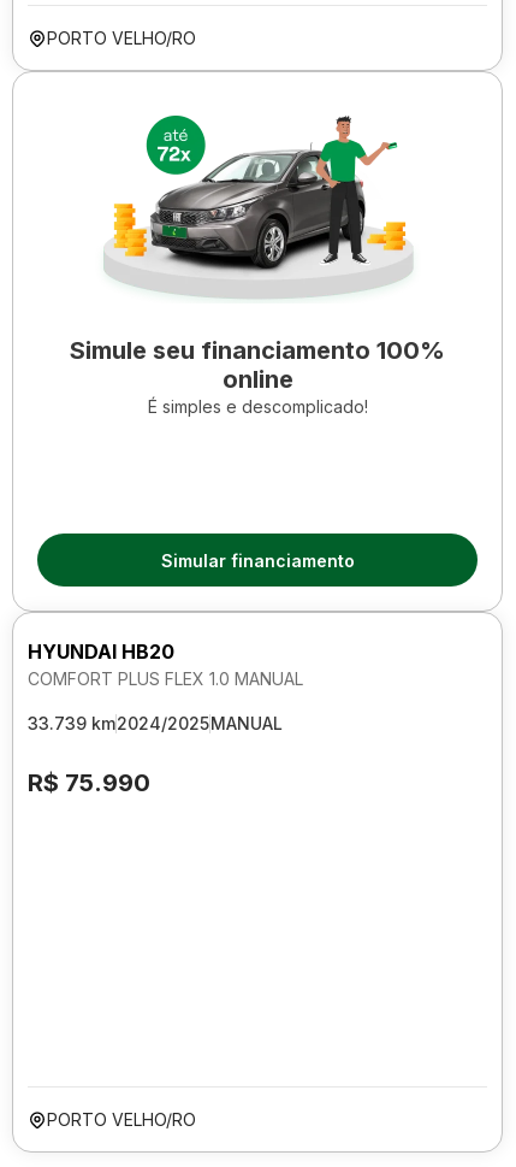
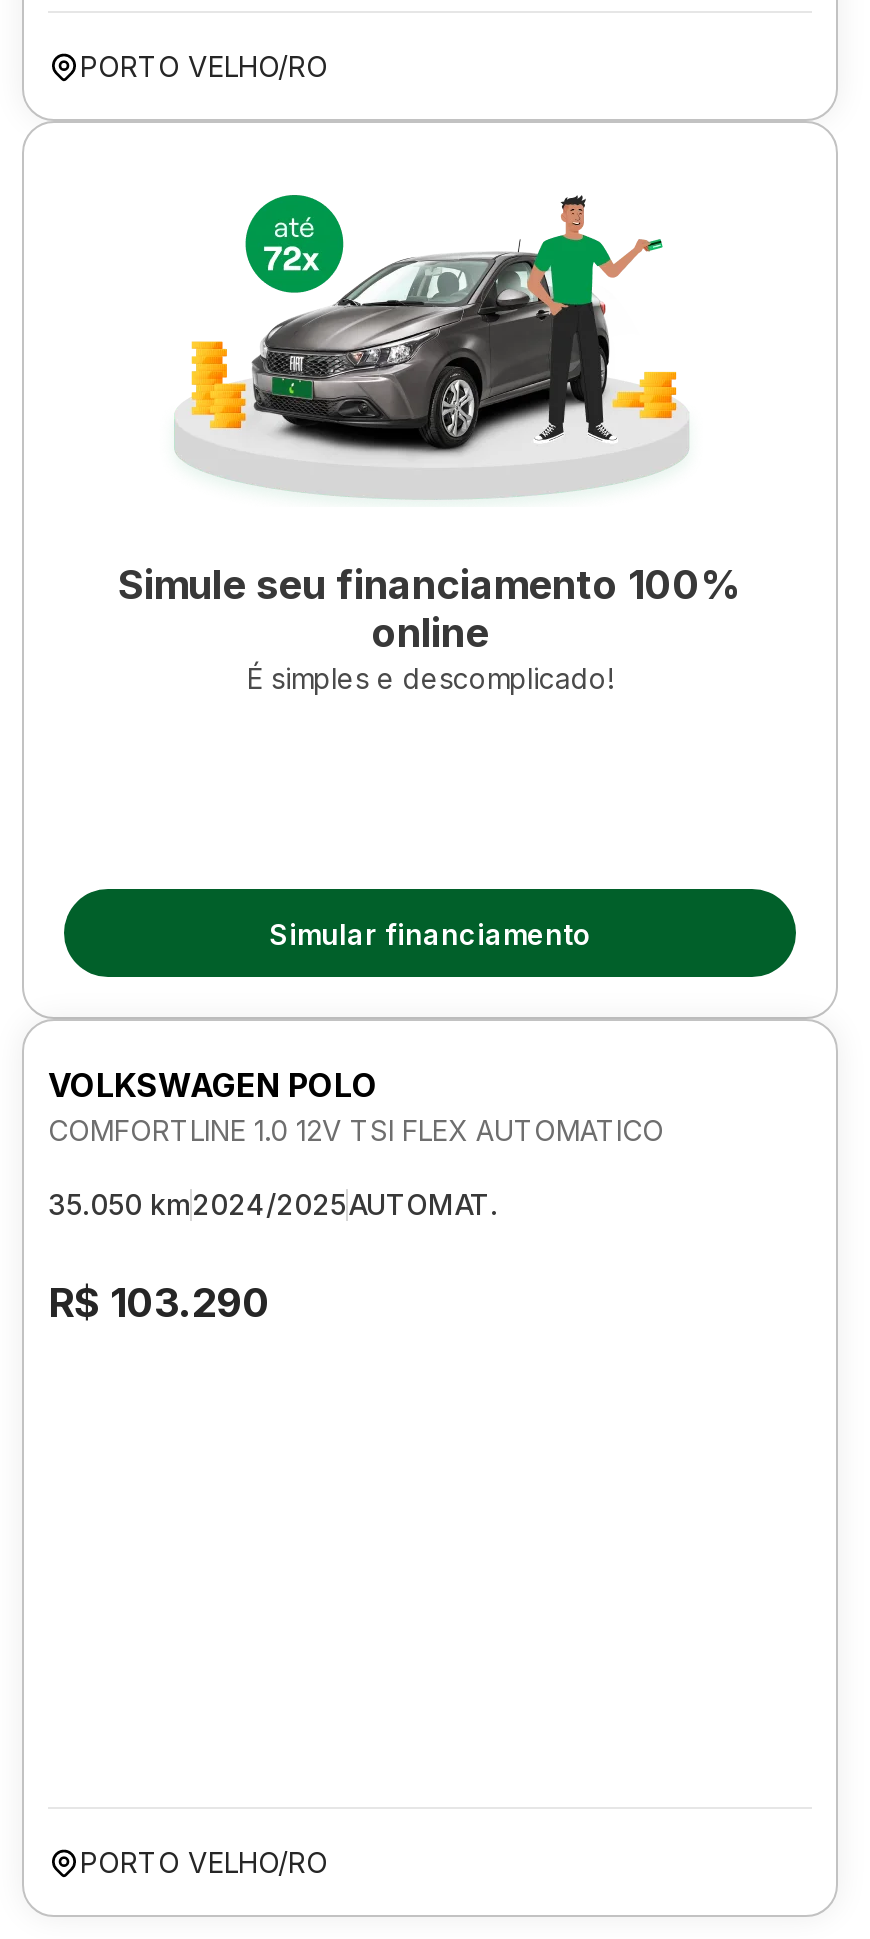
[28,640,303,689] HYUNDAI HB20 | COMFORT PLUS FLEX 1.0 MANUAL -> [48,1065,664,1147] VOLKSWAGEN POLO | COMFORTLINE 1.0 12V TSI FLEX AUTOMATICO
[28,713,283,733] 33.739 km2024/2025MANUAL -> [48,1187,498,1221] 35.050 km2024/2025AUTOMAT.
[28,768,150,797] R$ 75.990 -> [48,1279,270,1327] R$ 103.290

